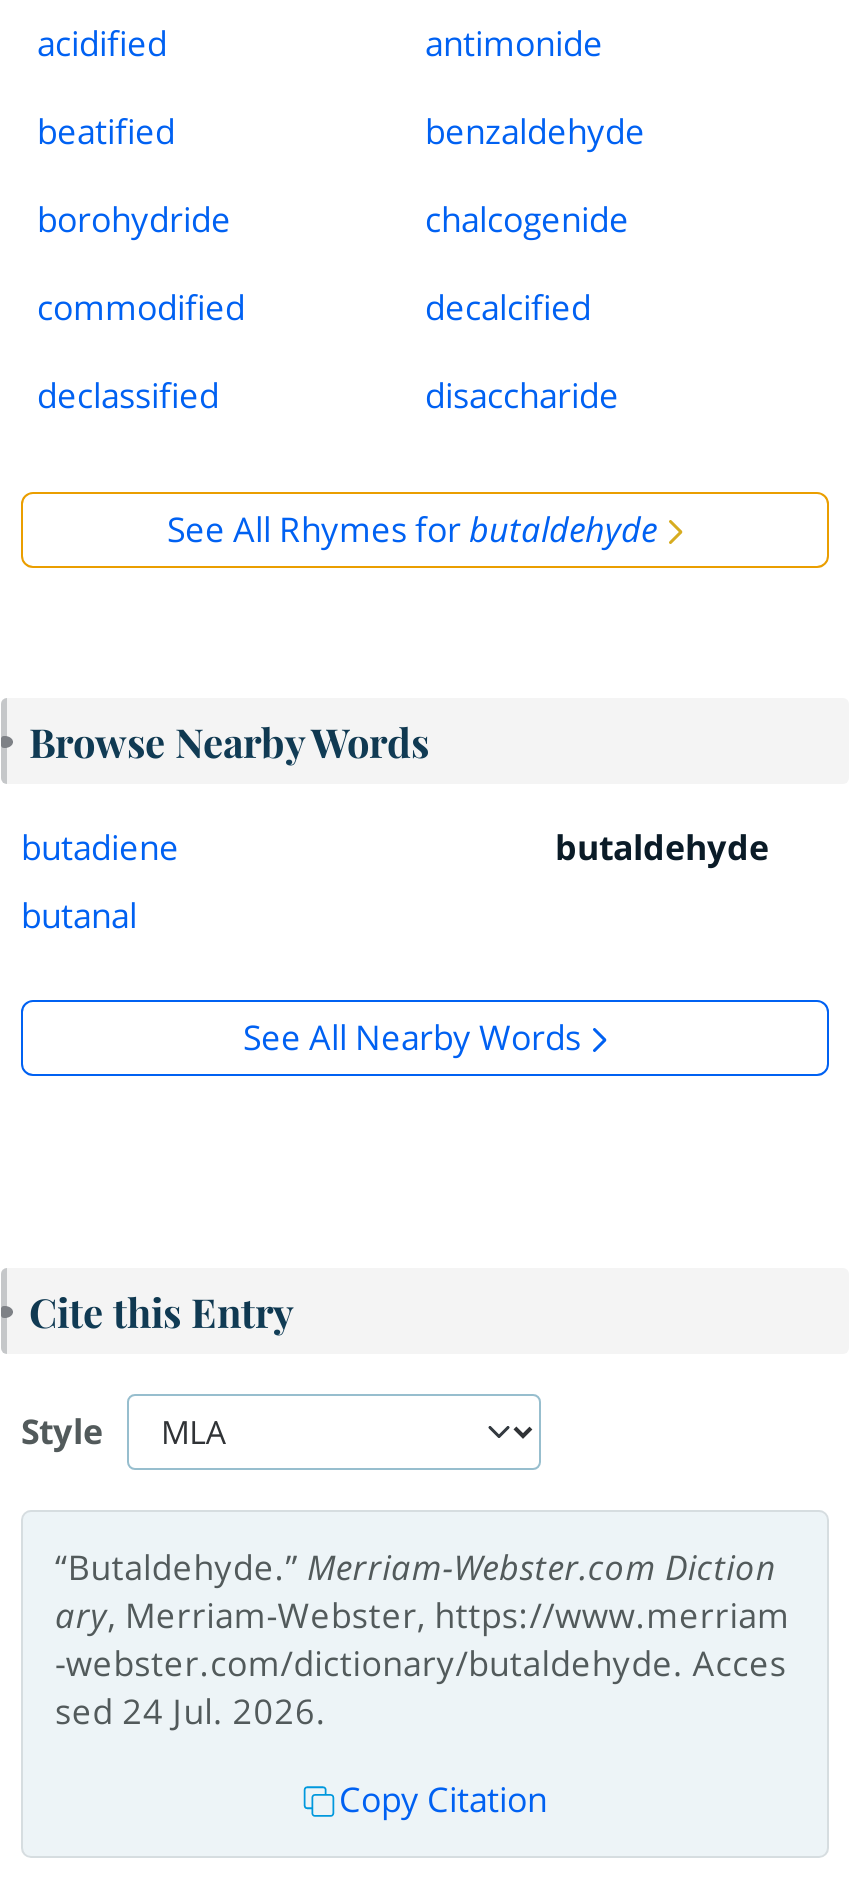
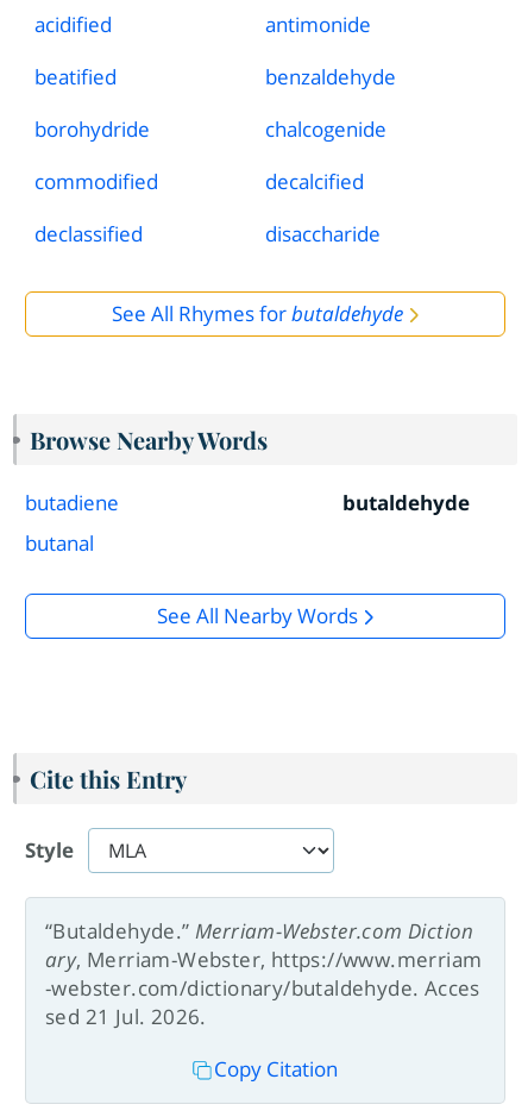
[55,1688,327,1734] sed 24 Jul. 2026. -> [45,1003,207,1030] sed 21 Jul. 2026.

